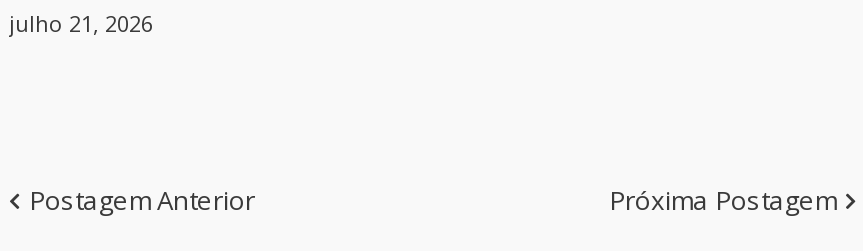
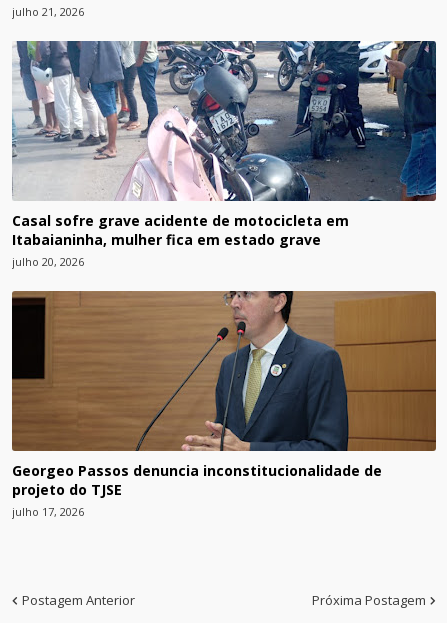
none -> [11,40,437,268] [image] | Casal sofre grave acidente de motocicleta em | Itabaianinha, mulher fica em estado grave | julho 20, 2026
none -> [11,290,437,518] [image] | Georgeo Passos denuncia inconstitucionalidade de | projeto do TJSE | julho 17, 2026

